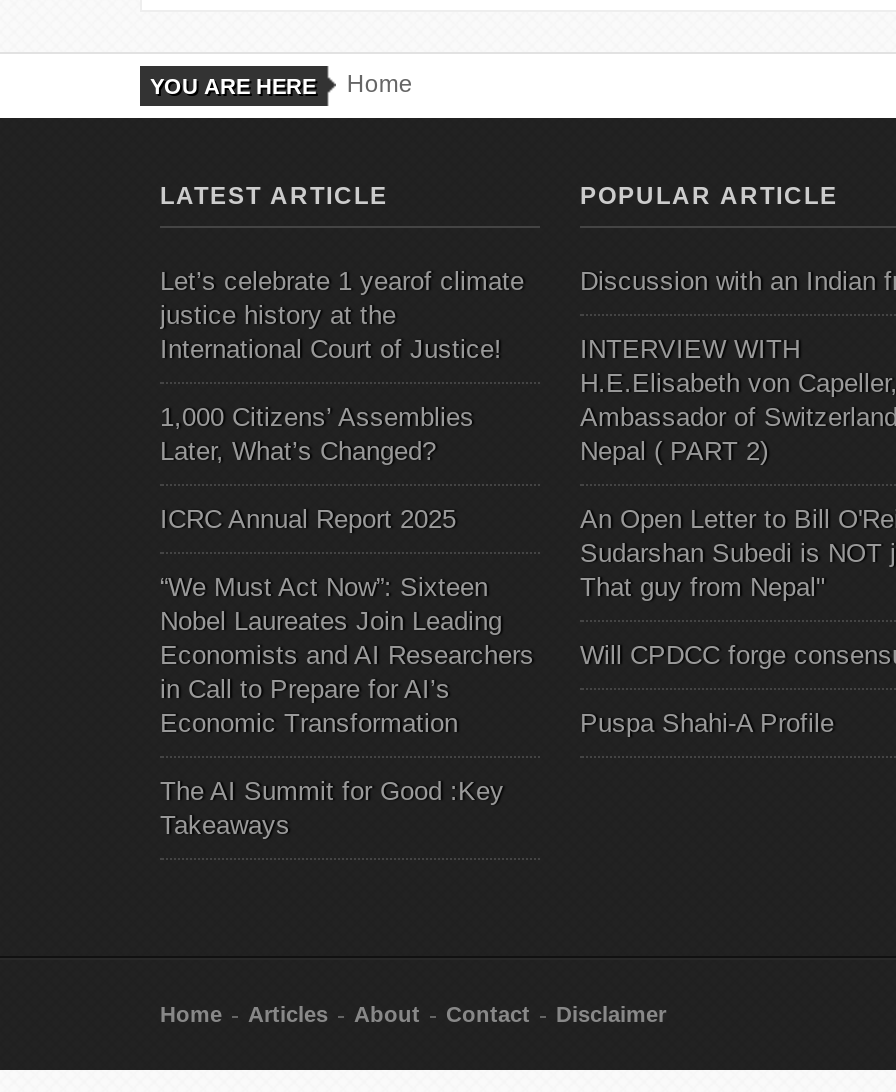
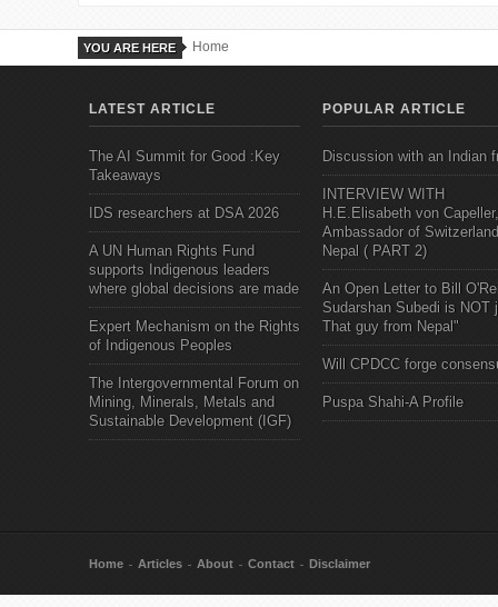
[160,266,534,738] Let’s celebrate 1 yearof climate | justice history at the | International Court of Justice! | 1,000 Citizens’ Assemblies | Later, What’s Changed? | ICRC Annual Report 2025 | “We Must Act Now”: Sixteen | Nobel Laureates Join Leading | Economists and AI Researchers | in Call to Prepare for AI’s | Economic Transformation -> none
none -> [89,205,300,429] IDS researchers at DSA 2026 | A UN Human Rights Fund | supports Indigenous leaders | where global decisions are made | Expert Mechanism on the Rights | of Indigenous Peoples | The Intergovernmental Forum on | Mining, Minerals, Metals and | Sustainable Development (IGF)
moved [160,776,504,840] -> [89,148,280,183]: The AI Summit for Good :Key | Takeaways

